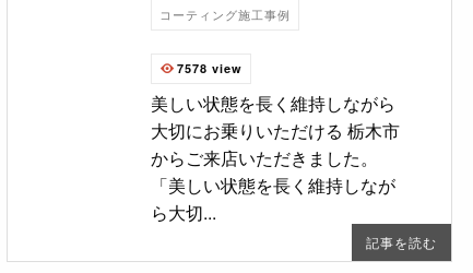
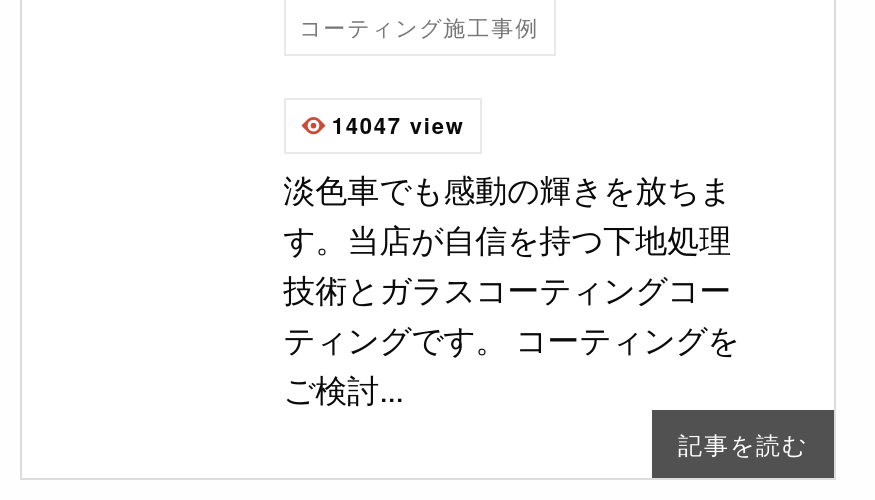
[172,60,242,77] 7578 view -> [324,110,466,140] 14047 view
[150,91,399,225] 美しい状態を長く維持しながら | 大切にお乗りいただける 栃木市 | からご来店いただきました。 | 「美しい状態を長く維持しなが | ら大切... -> [283,166,739,412] 淡色車でも感動の輝きを放ちま | す。当店が自信を持つ下地処理 | 技術とガラスコーティングコー | ティングです。 コーティングを | ご検討...

